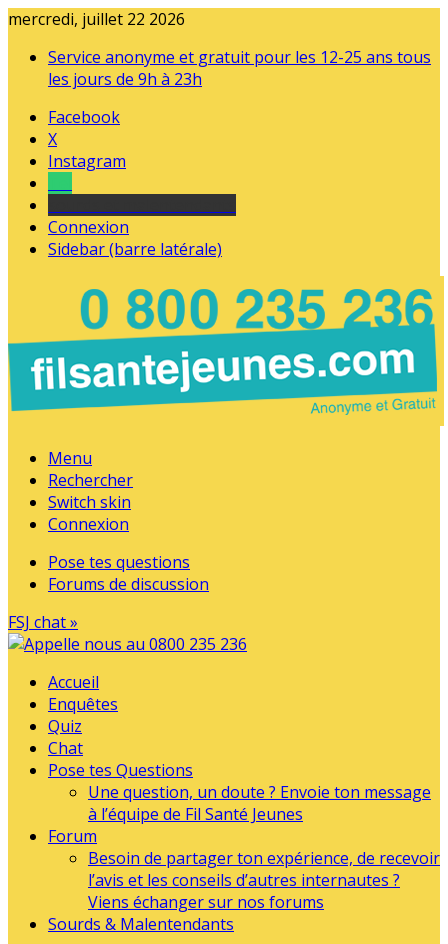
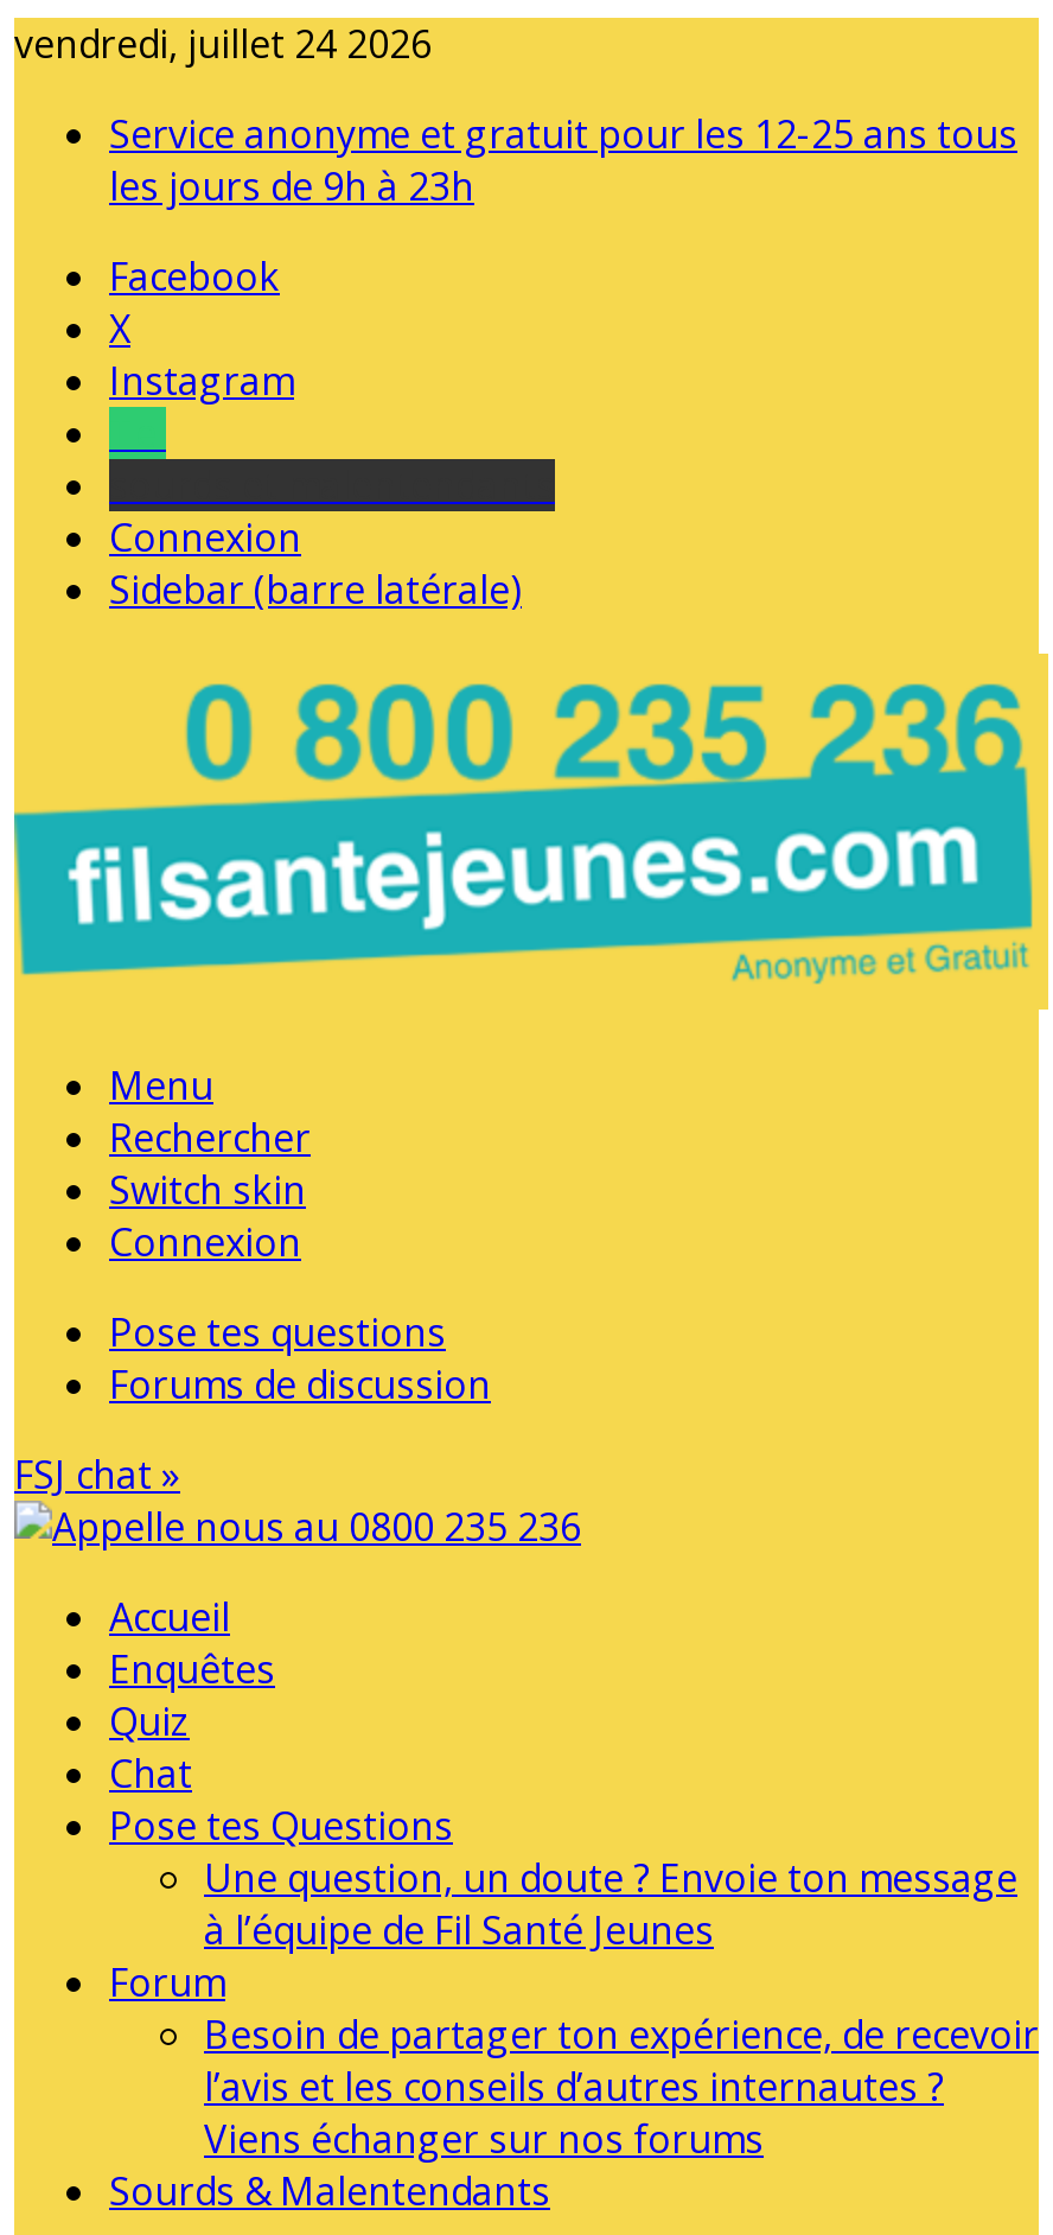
[8,8,185,30] mercredi, juillet 22 2026 -> [14,18,432,70] vendredi, juillet 24 2026

